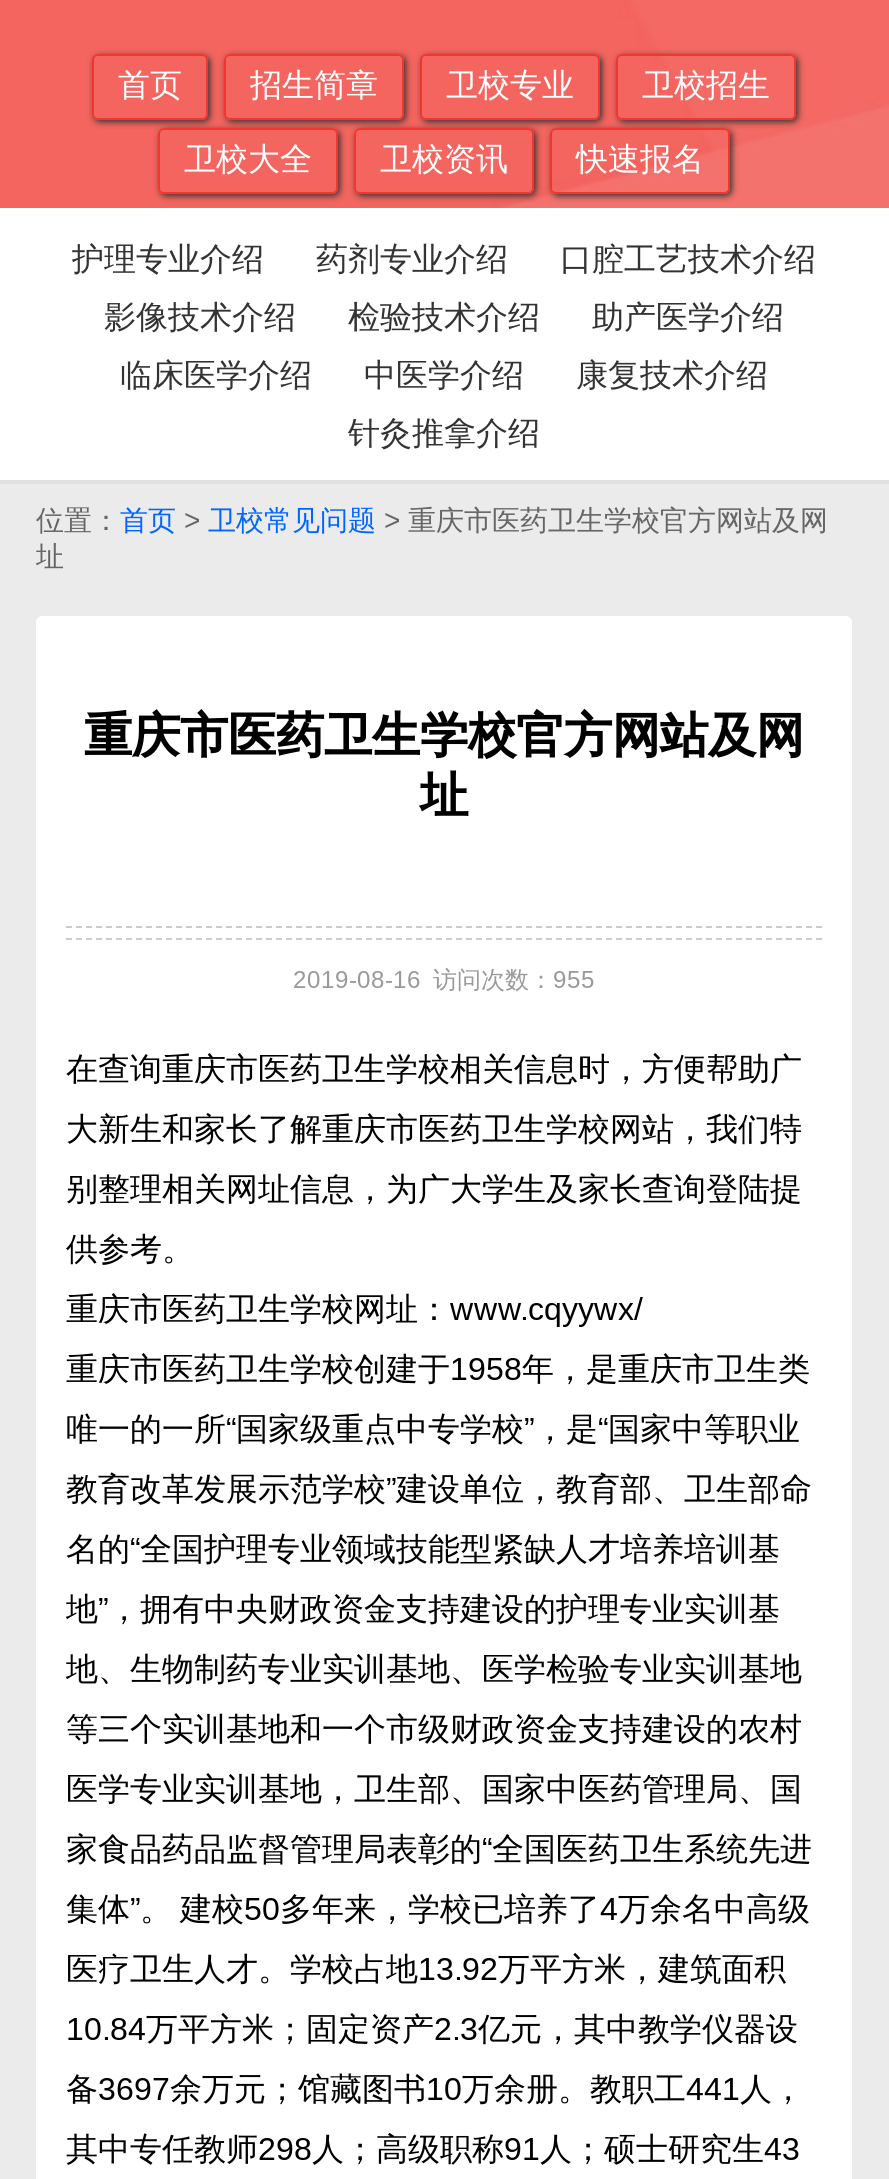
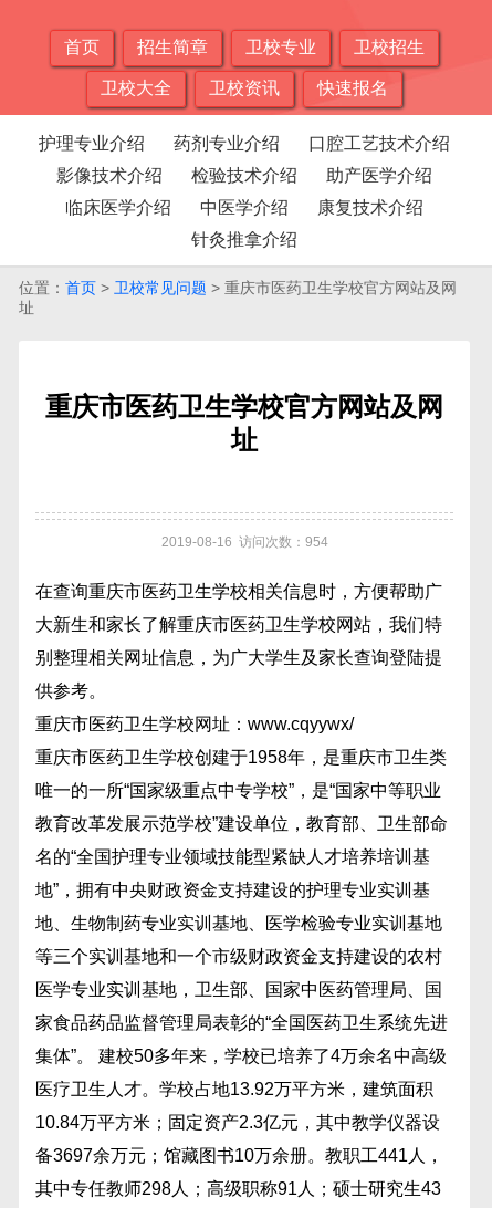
[293,966,595,994] 2019-08-16 访问次数：955 -> [161,534,328,550] 2019-08-16 访问次数：954

